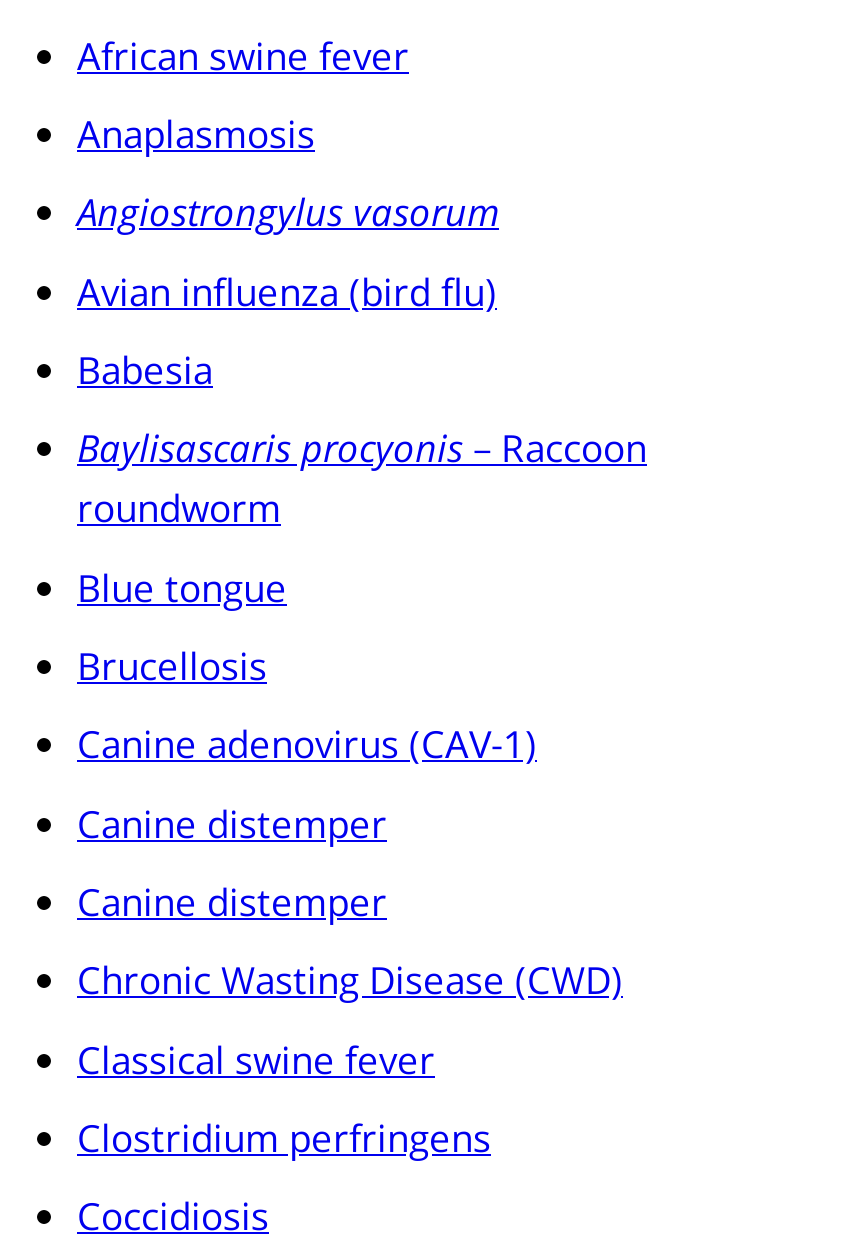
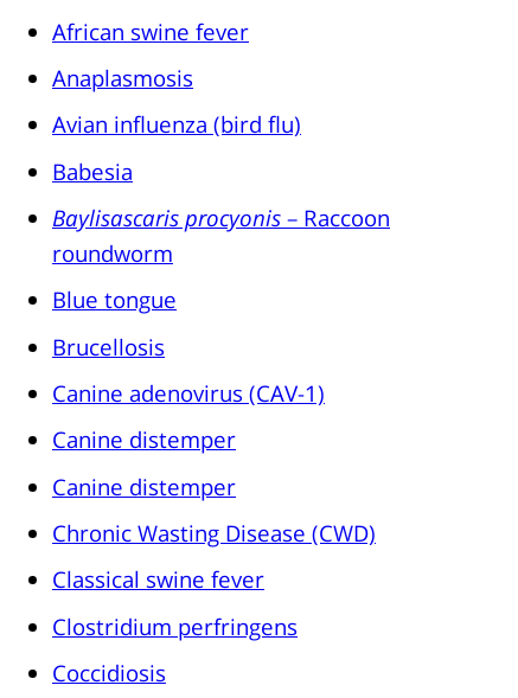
[77,187,499,237] Angiostrongylus vasorum -> none

